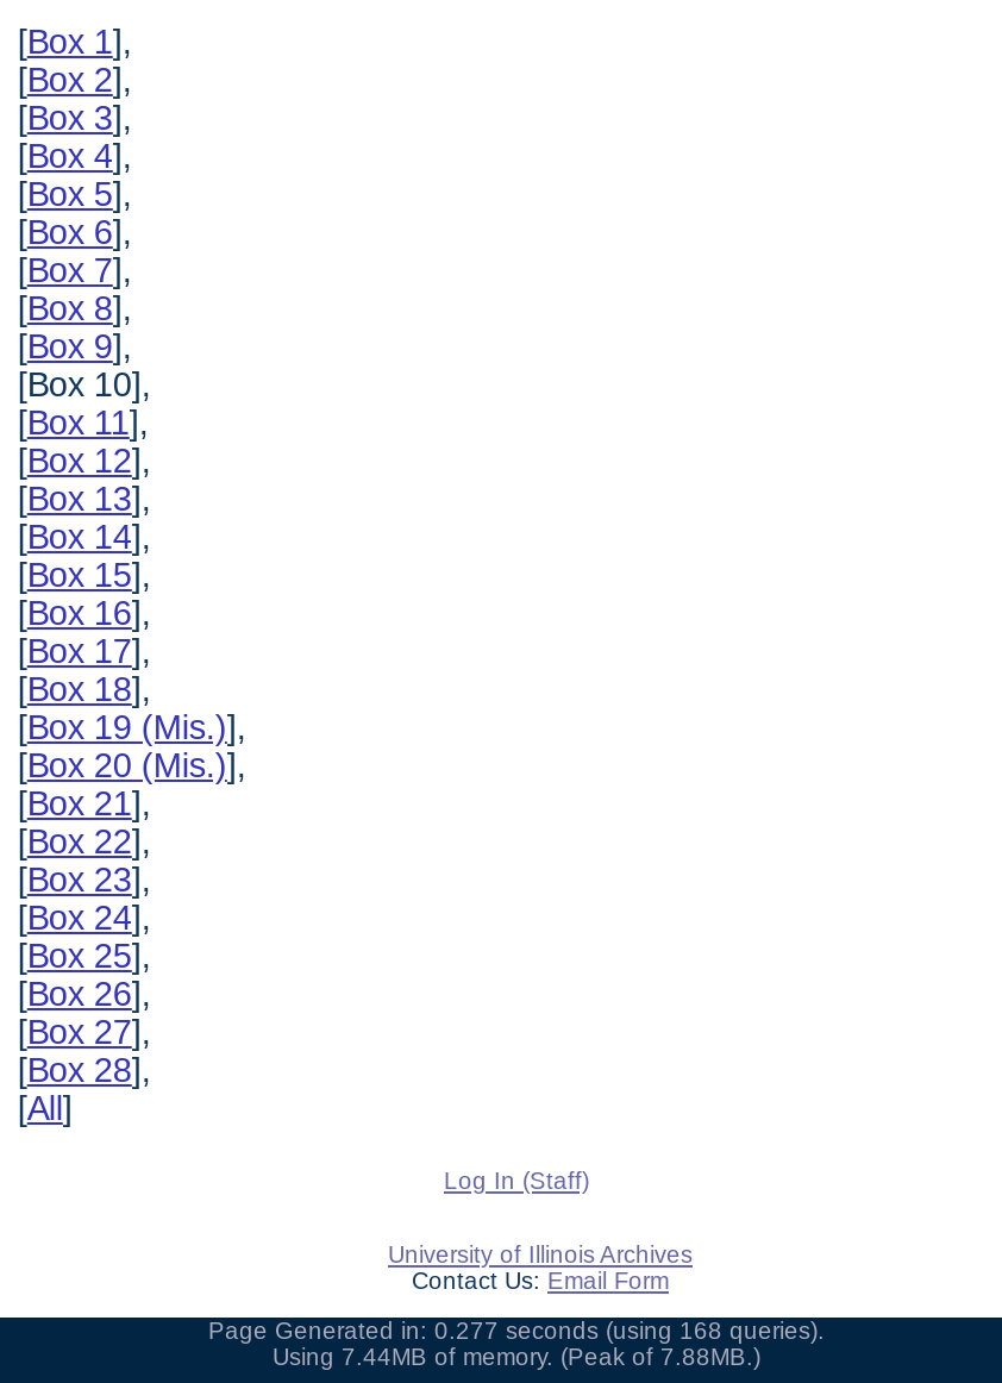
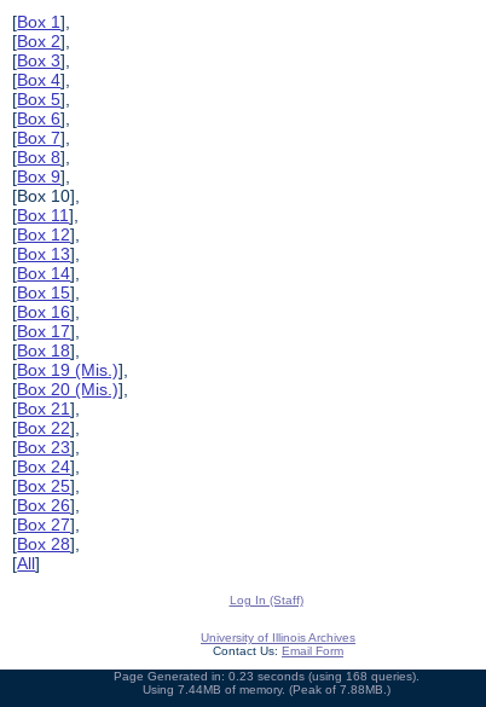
[208,1318,825,1344] Page Generated in: 0.277 seconds (using 168 queries). -> [113,670,419,683] Page Generated in: 0.23 seconds (using 168 queries).

